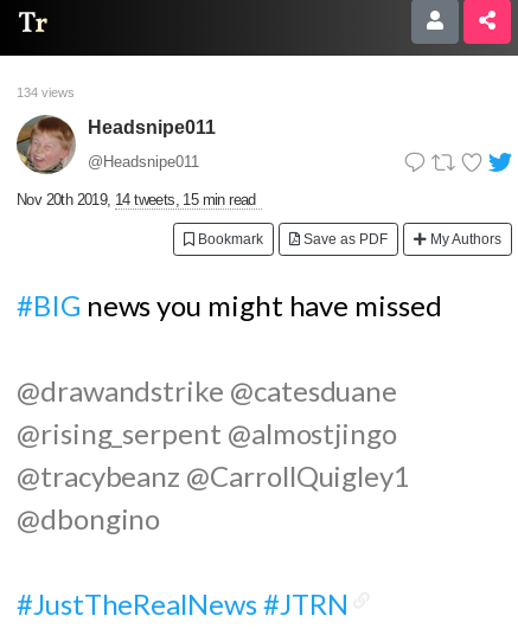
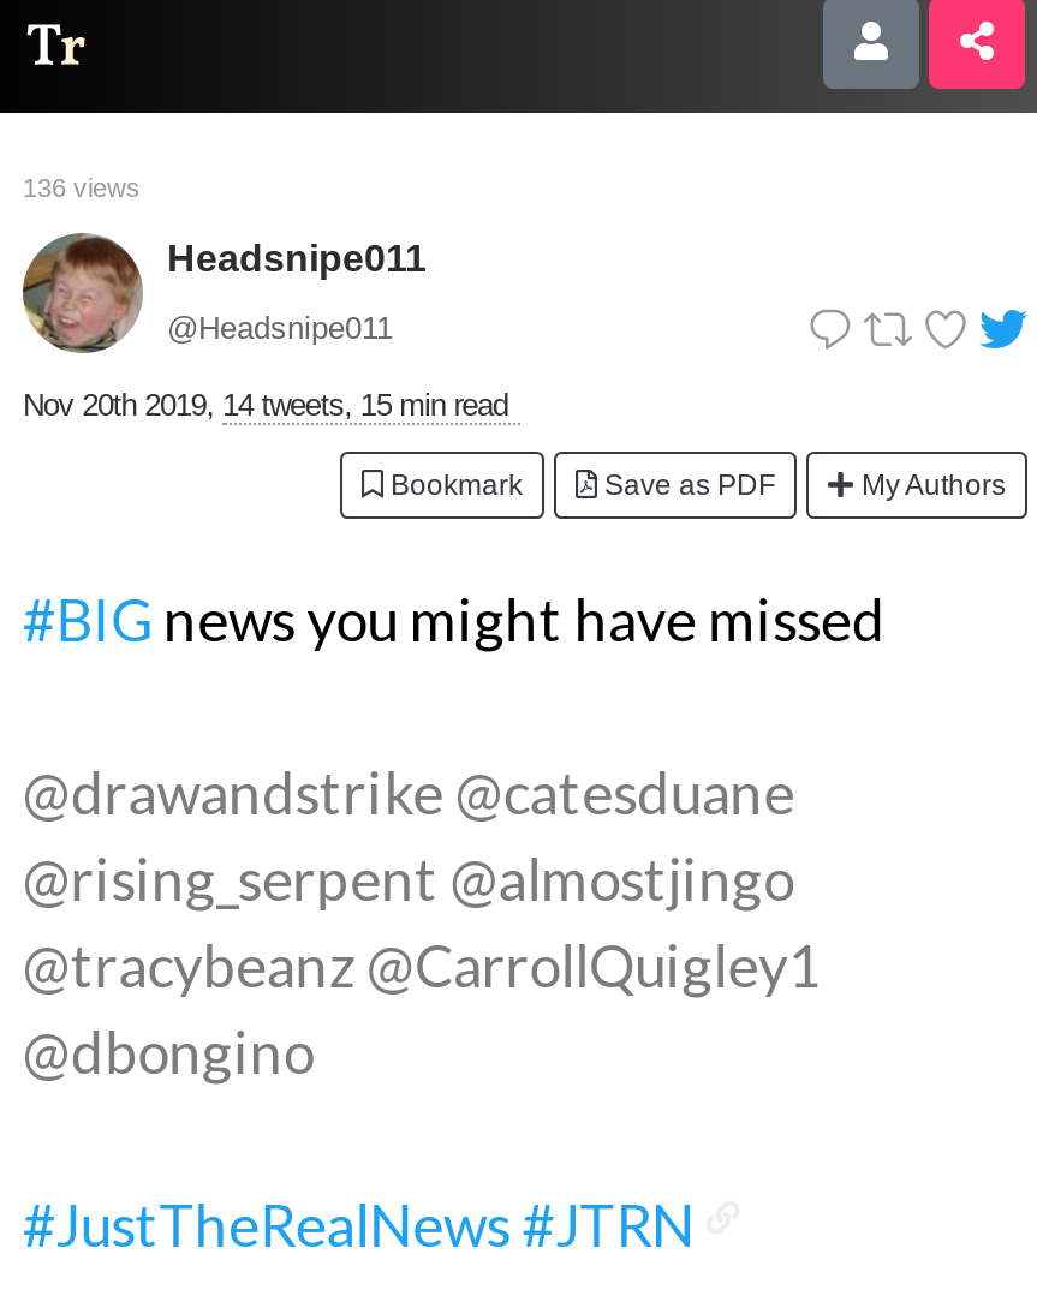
[17,85,75,100] 134 views -> [23,173,141,202] 136 views

